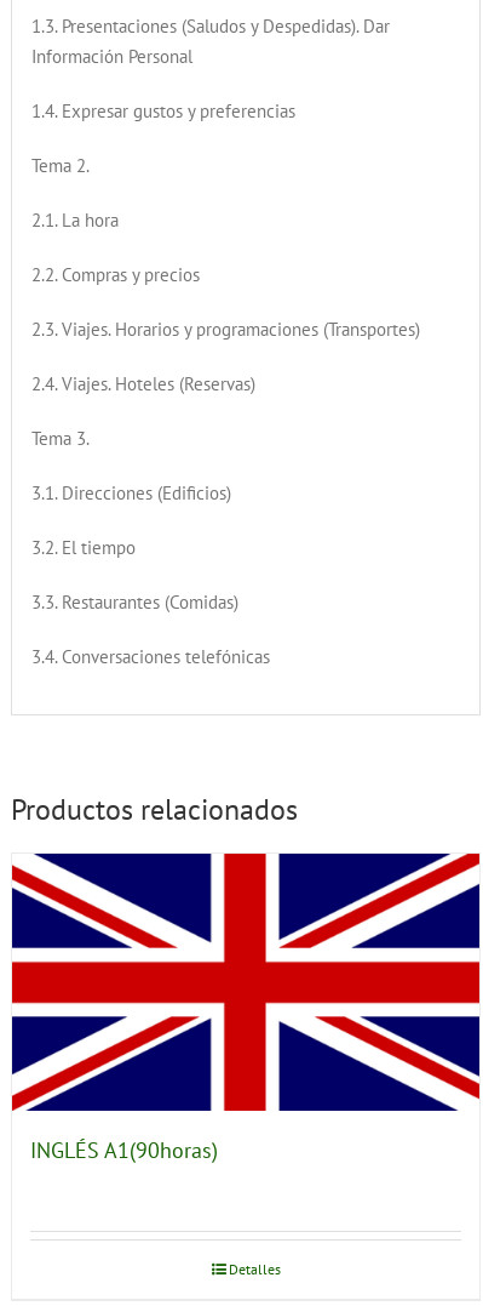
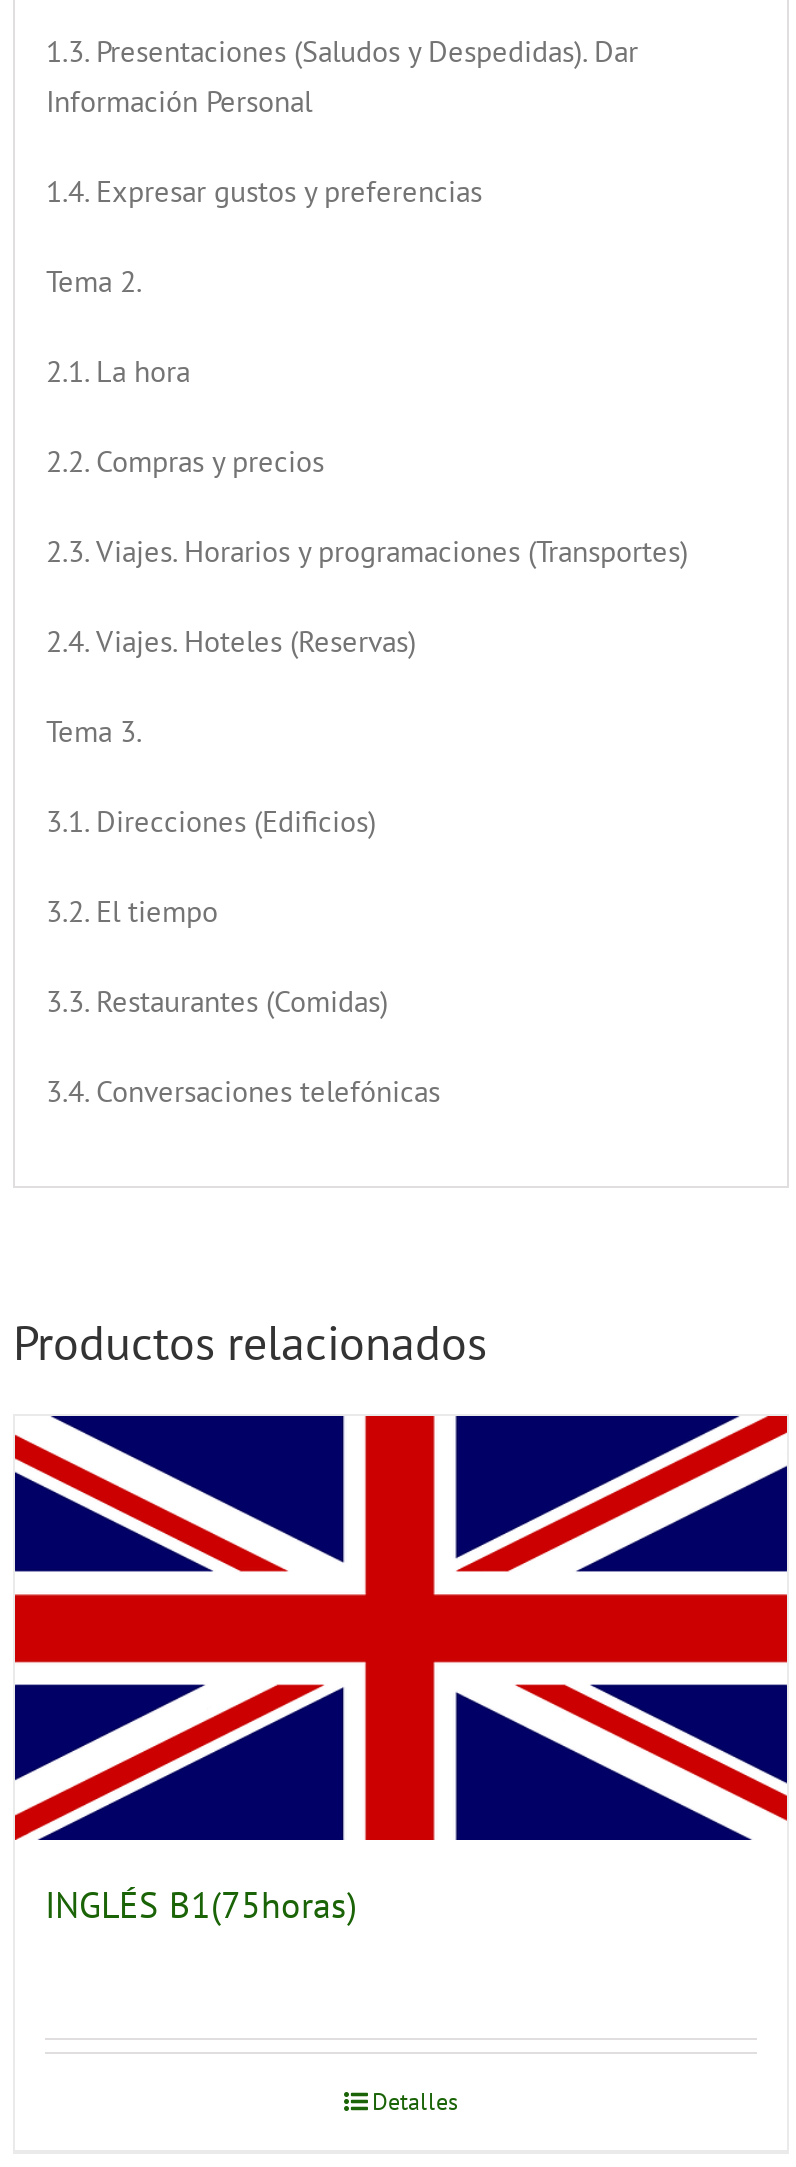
[30,1137,218,1164] INGLÉS A1(90horas) -> [45,1883,357,1929] INGLÉS B1(75horas)

